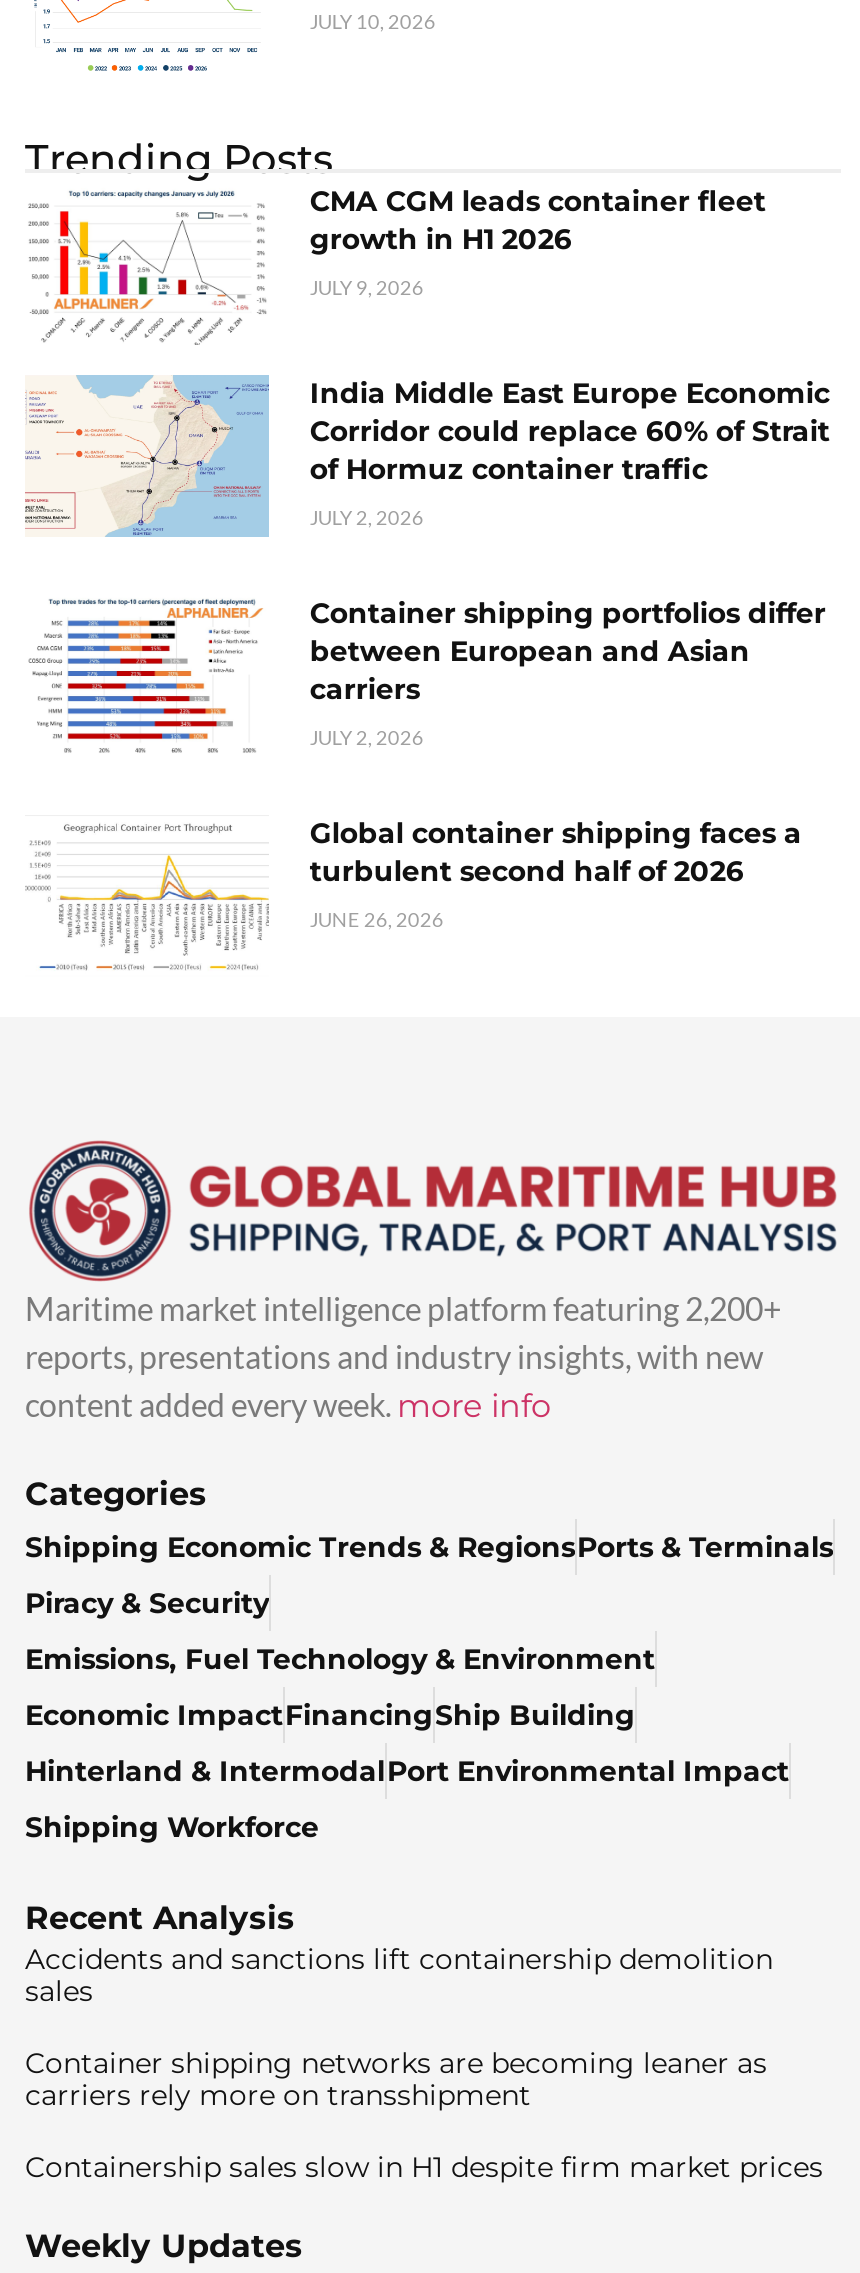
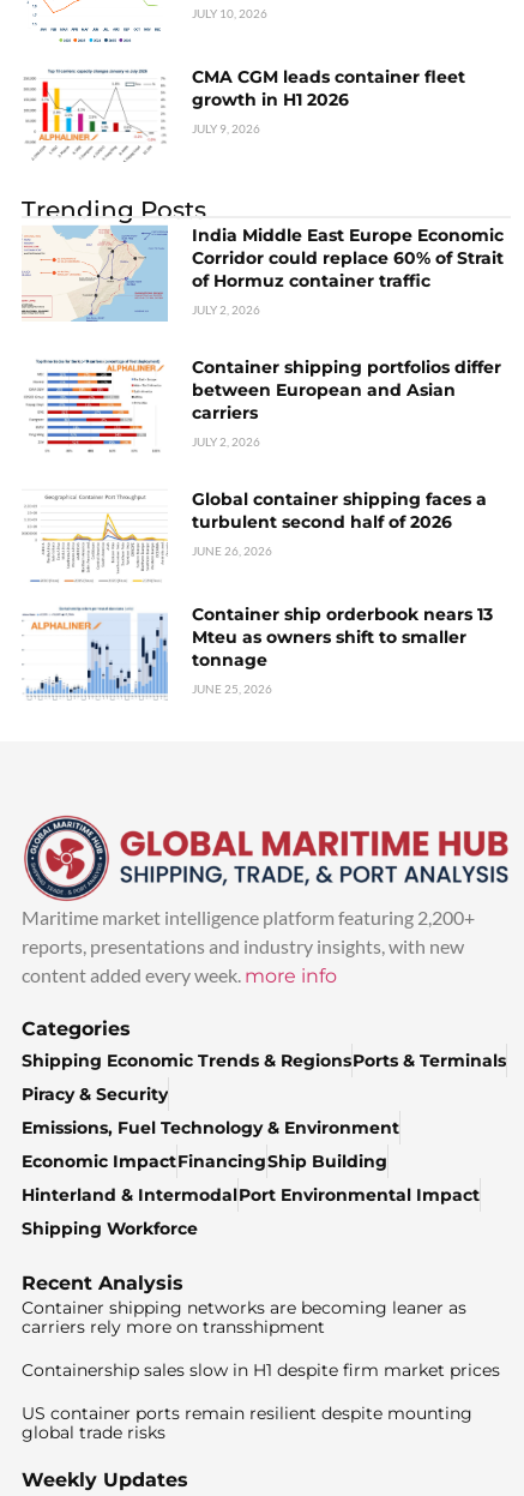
moved [25,135,333,183] -> [22,196,206,225]: Trending Posts
moved [37,183,766,340] -> [29,66,466,160]: [image] | CMA CGM leads container fleet | growth in H1 2026 | JULY 9, 2026
none -> [23,604,493,701] [image] | Container ship orderbook nears 13 | Mteu as owners shift to smaller | tonnage | JUNE 25, 2026
[25,1941,773,2009] Accidents and sanctions lift containership demolition | sales -> none
none -> [22,1402,472,1443] US container ports remain resilient despite mounting | global trade risks

